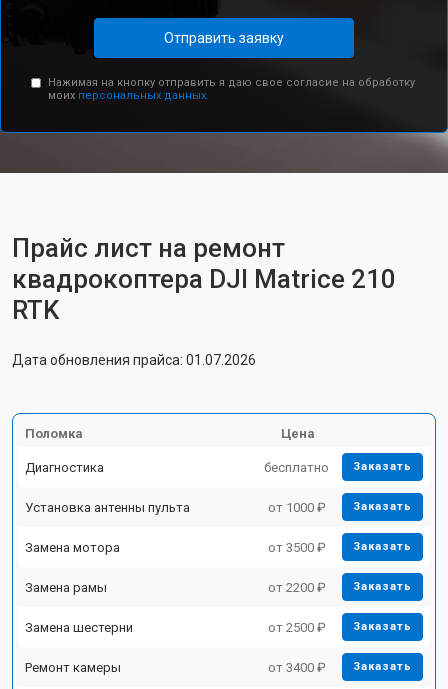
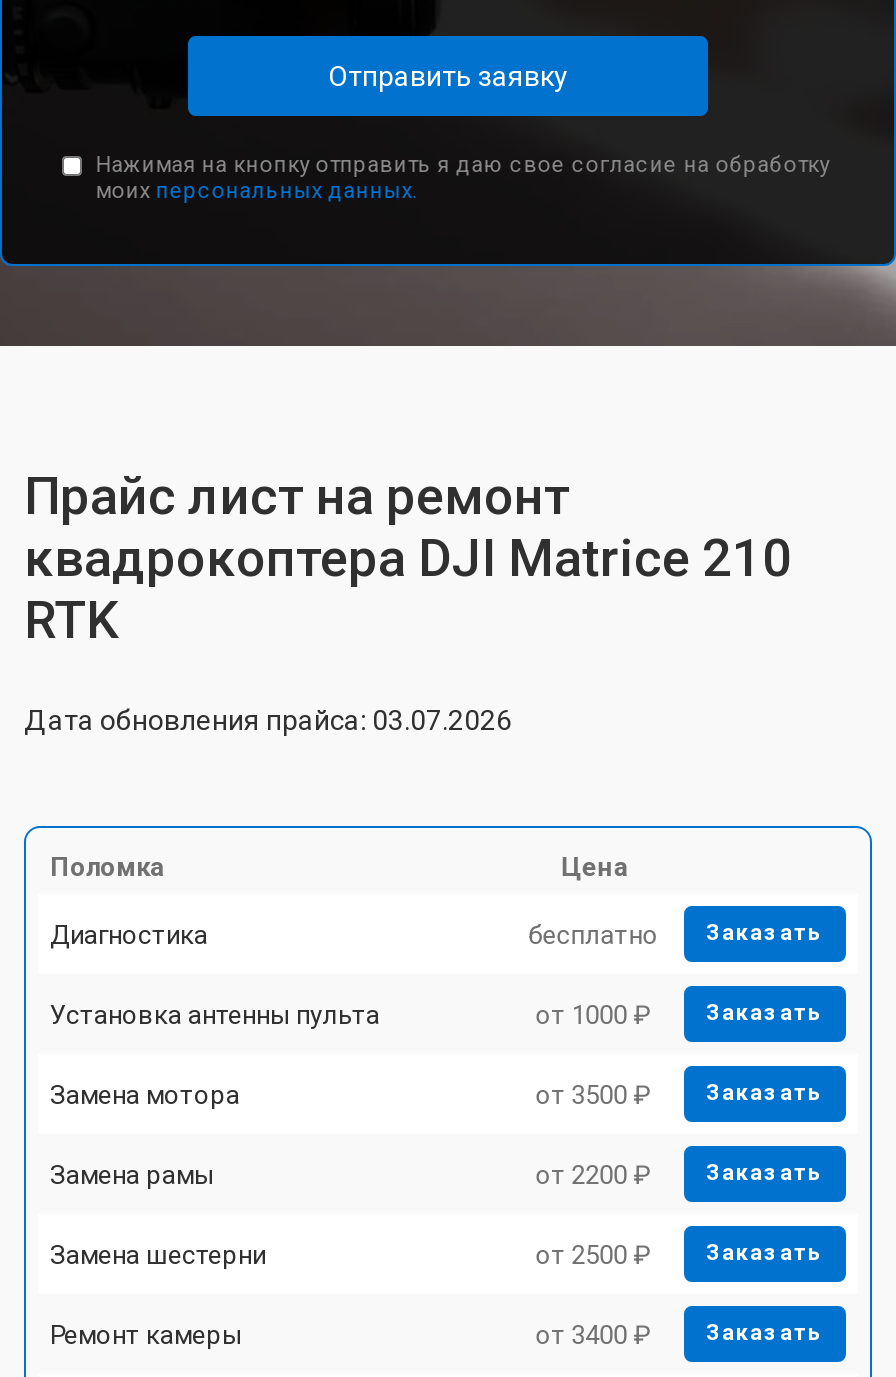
[12,352,256,368] Дата обновления прайса: 01.07.2026 -> [24,704,512,736] Дата обновления прайса: 03.07.2026

